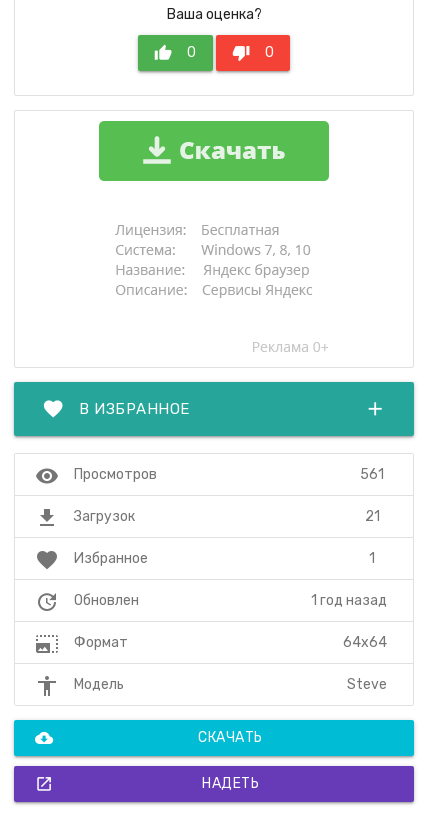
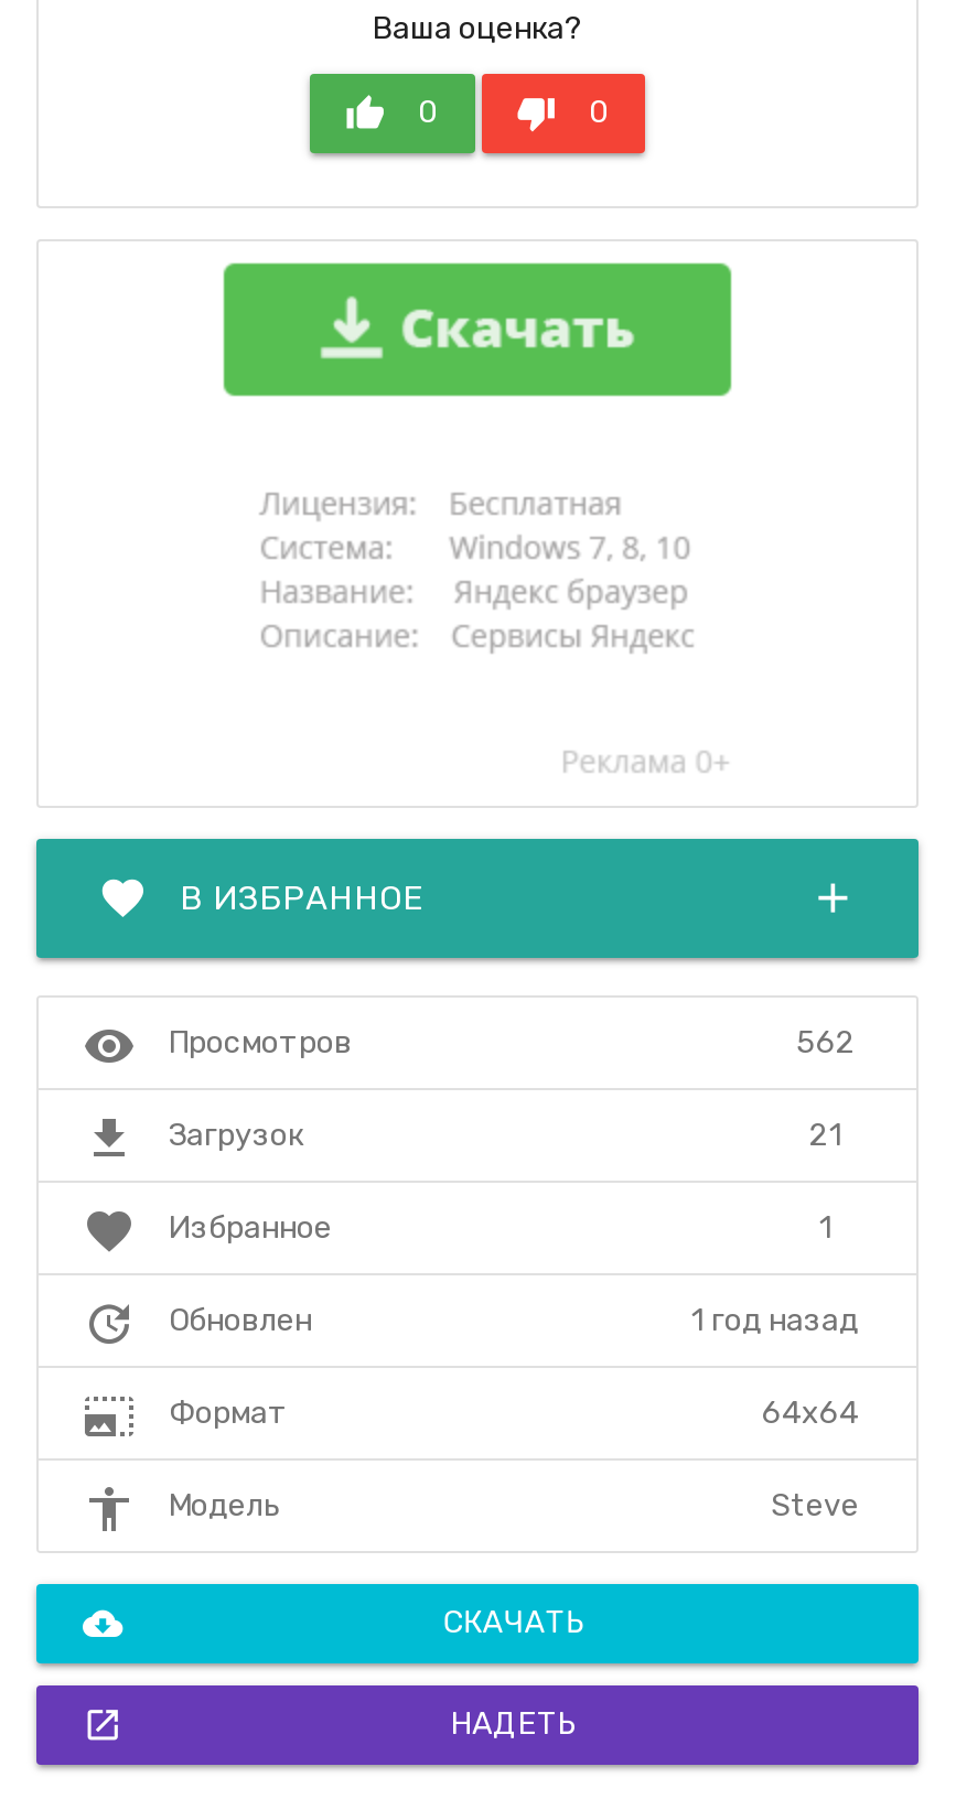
[360,465,384,482] 561 -> [796,1023,856,1060] 562

